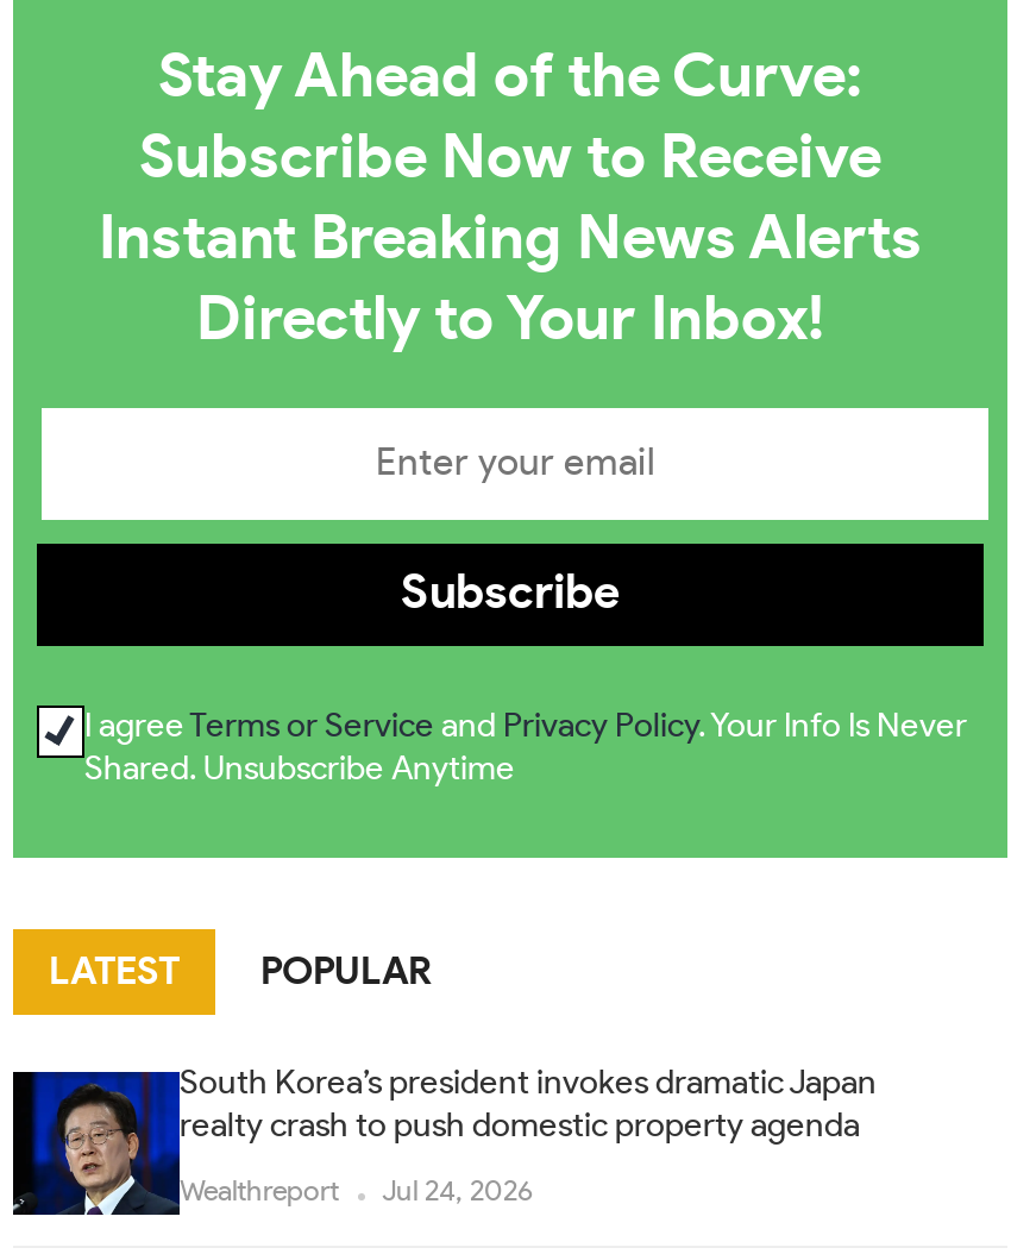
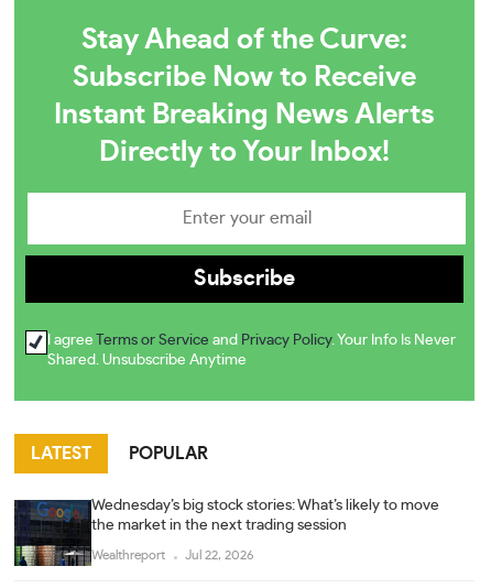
[11,1068,877,1215] [image] | South Korea’s president invokes dramatic Japan | realty crash to push domestic property agenda -> [14,498,439,567] [image] | Wednesday’s big stock stories: What’s likely to move | the market in the next trading session
[180,1177,534,1206] Wealthreport Jul 24, 2026 -> [91,549,254,562] Wealthreport Jul 22, 2026

